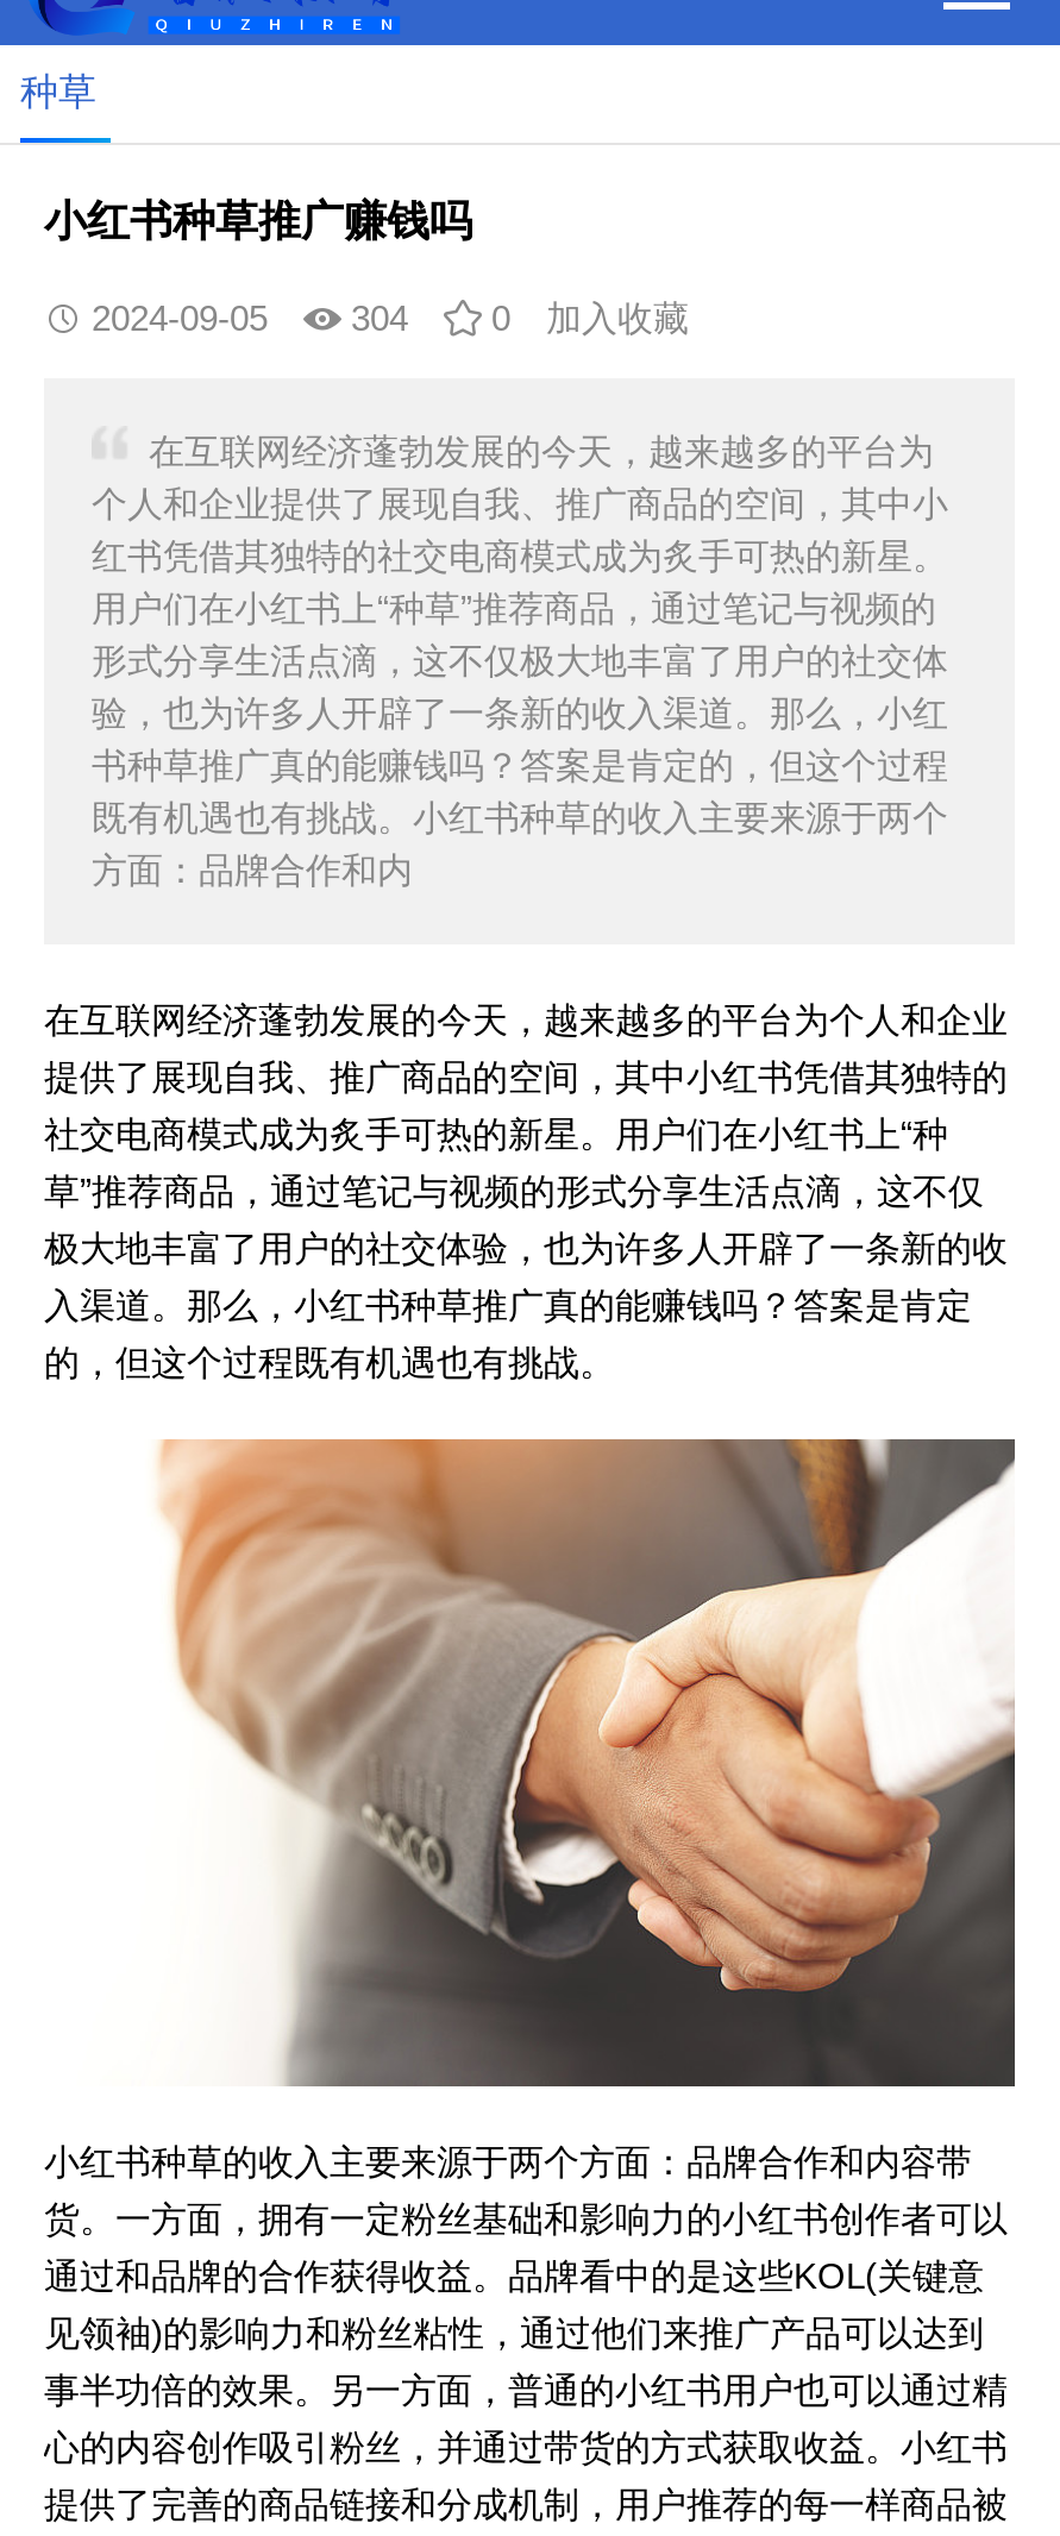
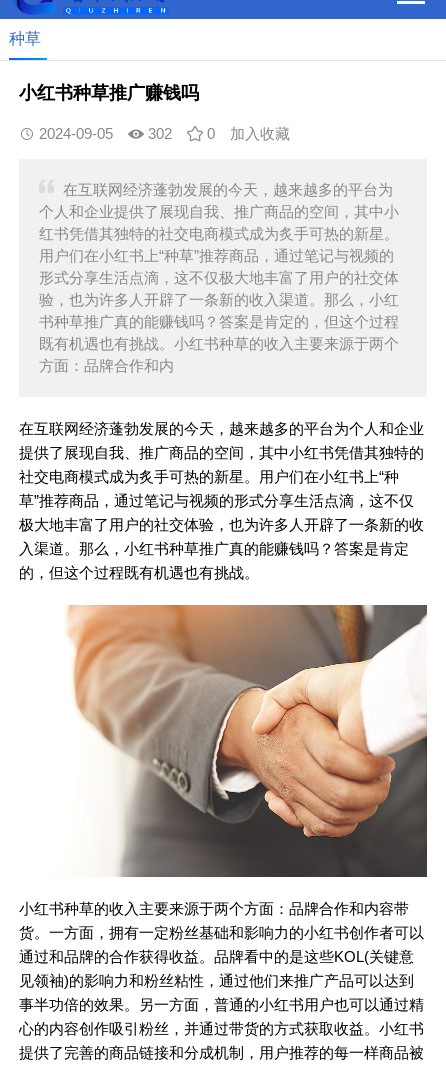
[351,297,408,338] 304 -> [148,125,172,142] 302

